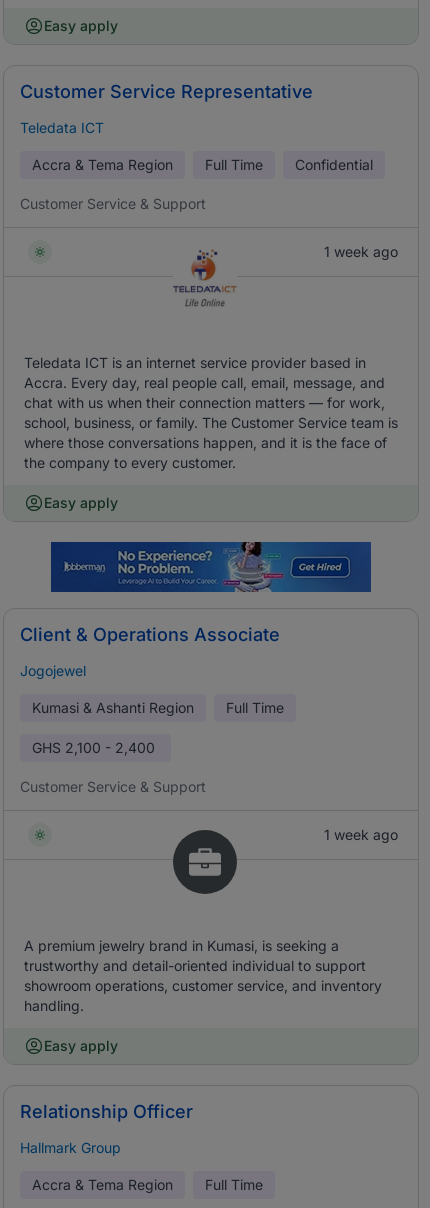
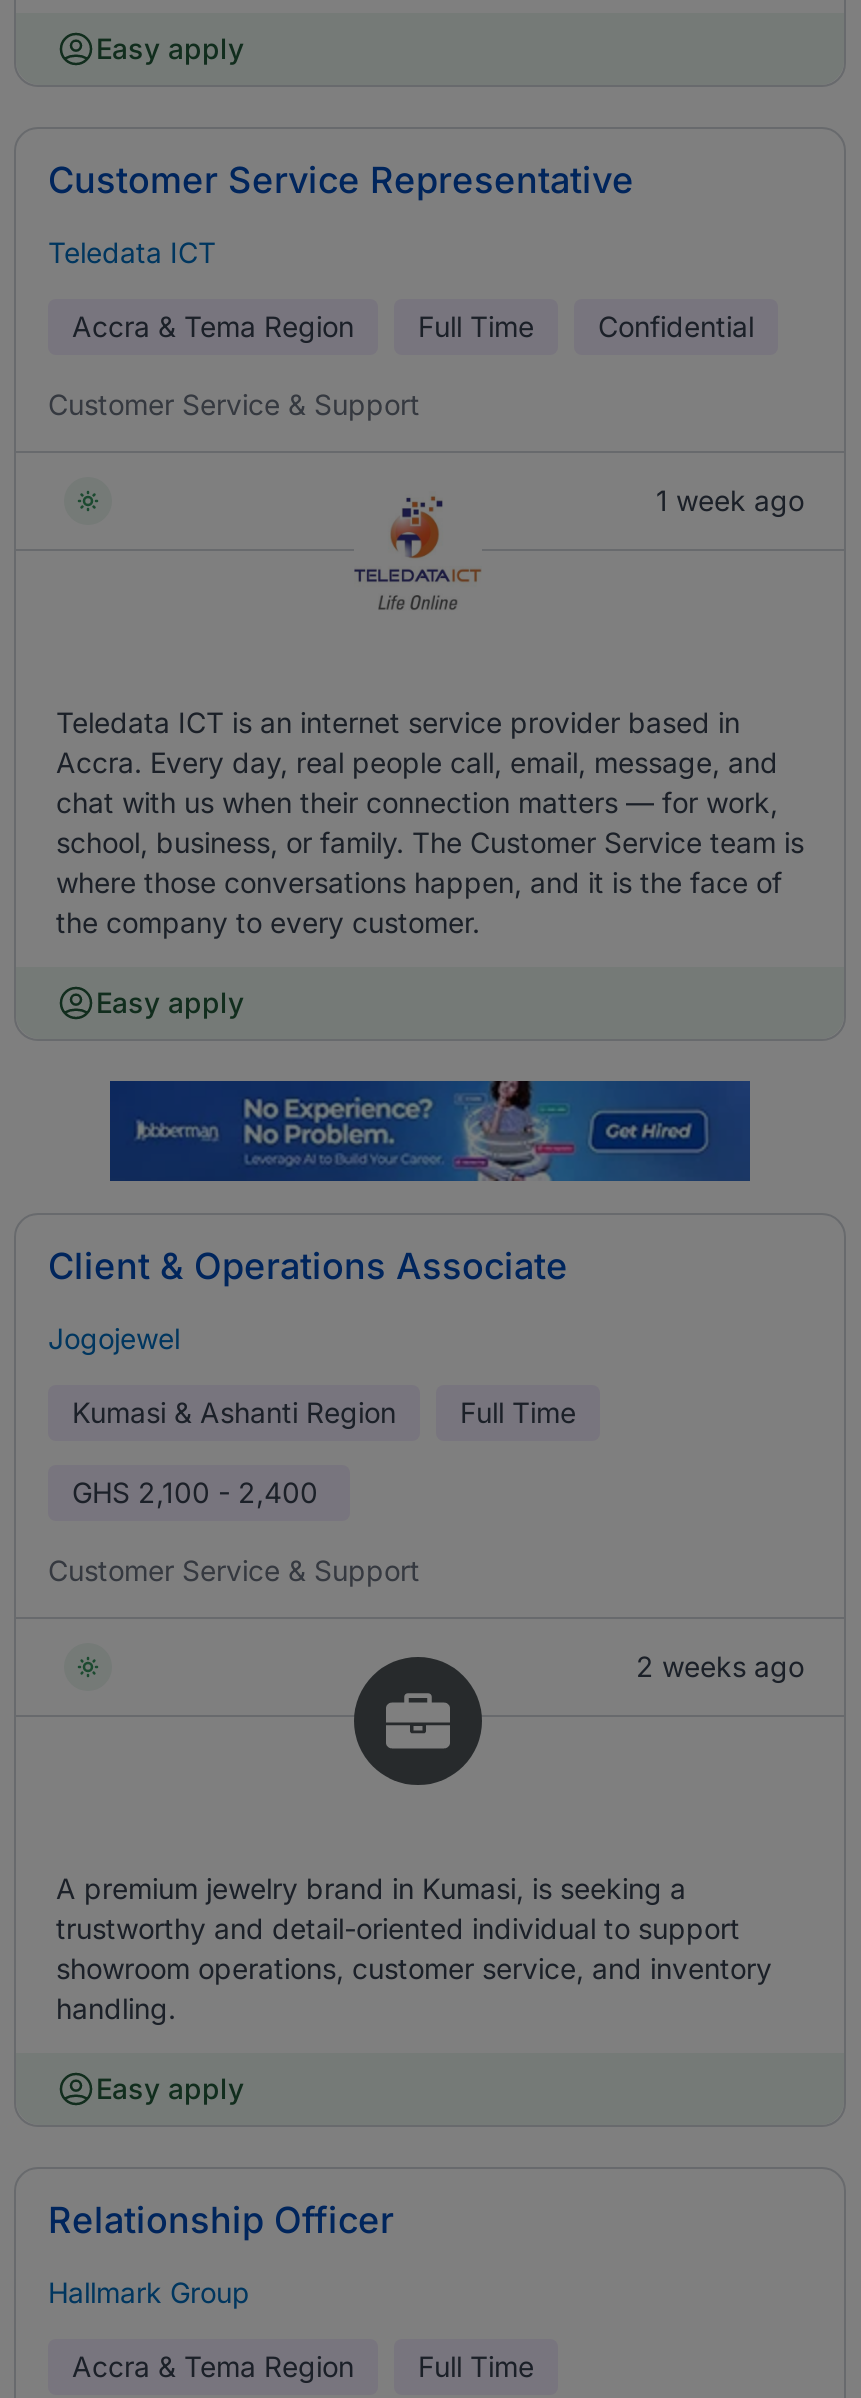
[324,826,398,843] 1 week ago -> [636,1649,804,1683] 2 weeks ago

